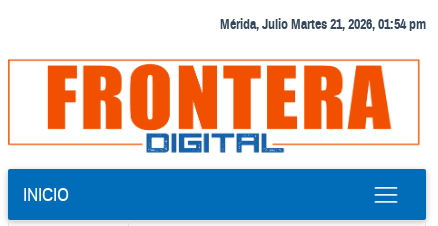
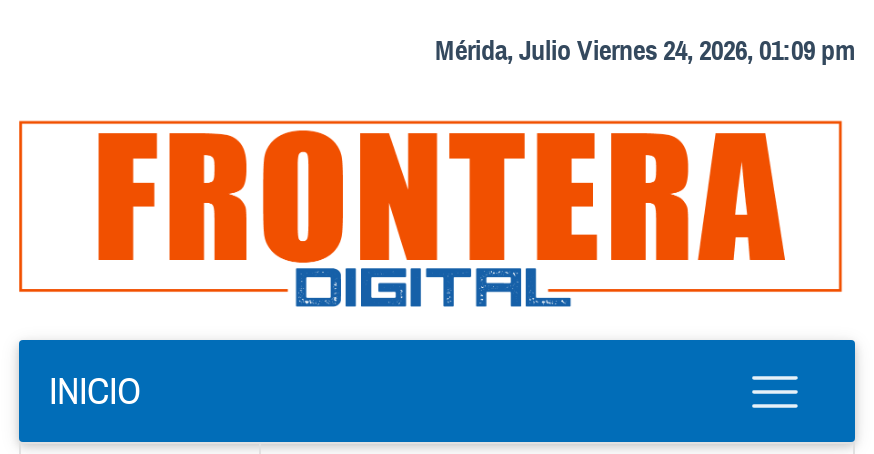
[220,16,426,33] Mérida, Julio Martes 21, 2026, 01:54 pm -> [435,34,855,68] Mérida, Julio Viernes 24, 2026, 01:09 pm

